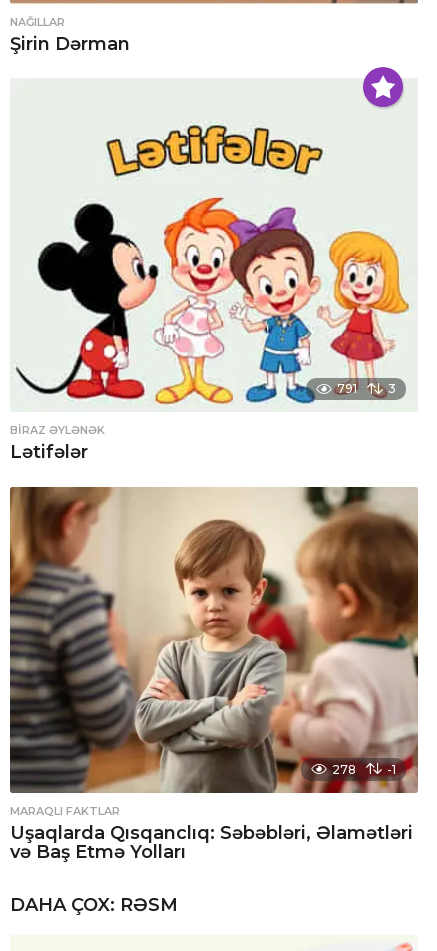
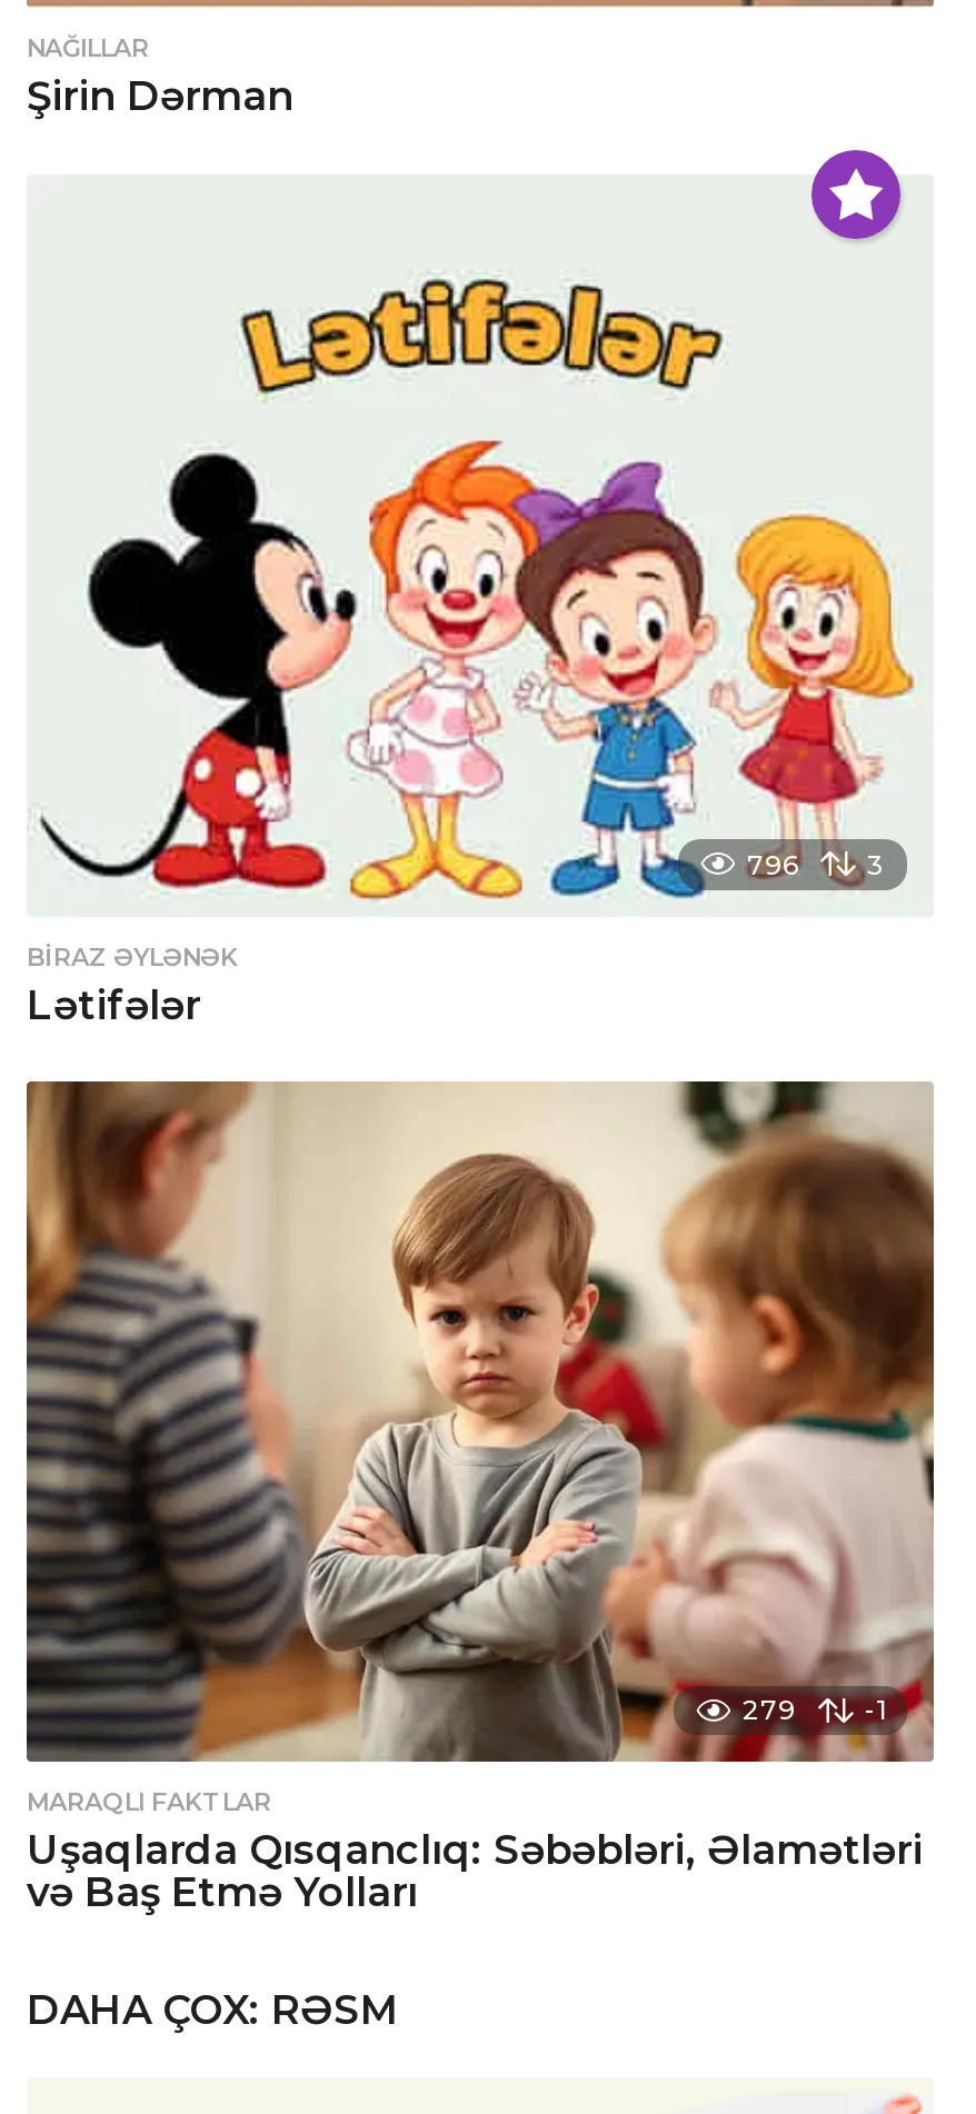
[337,381,357,396] 791 -> [747,848,798,881] 796
[332,762,356,777] 278 -> [743,1693,796,1727] 279

